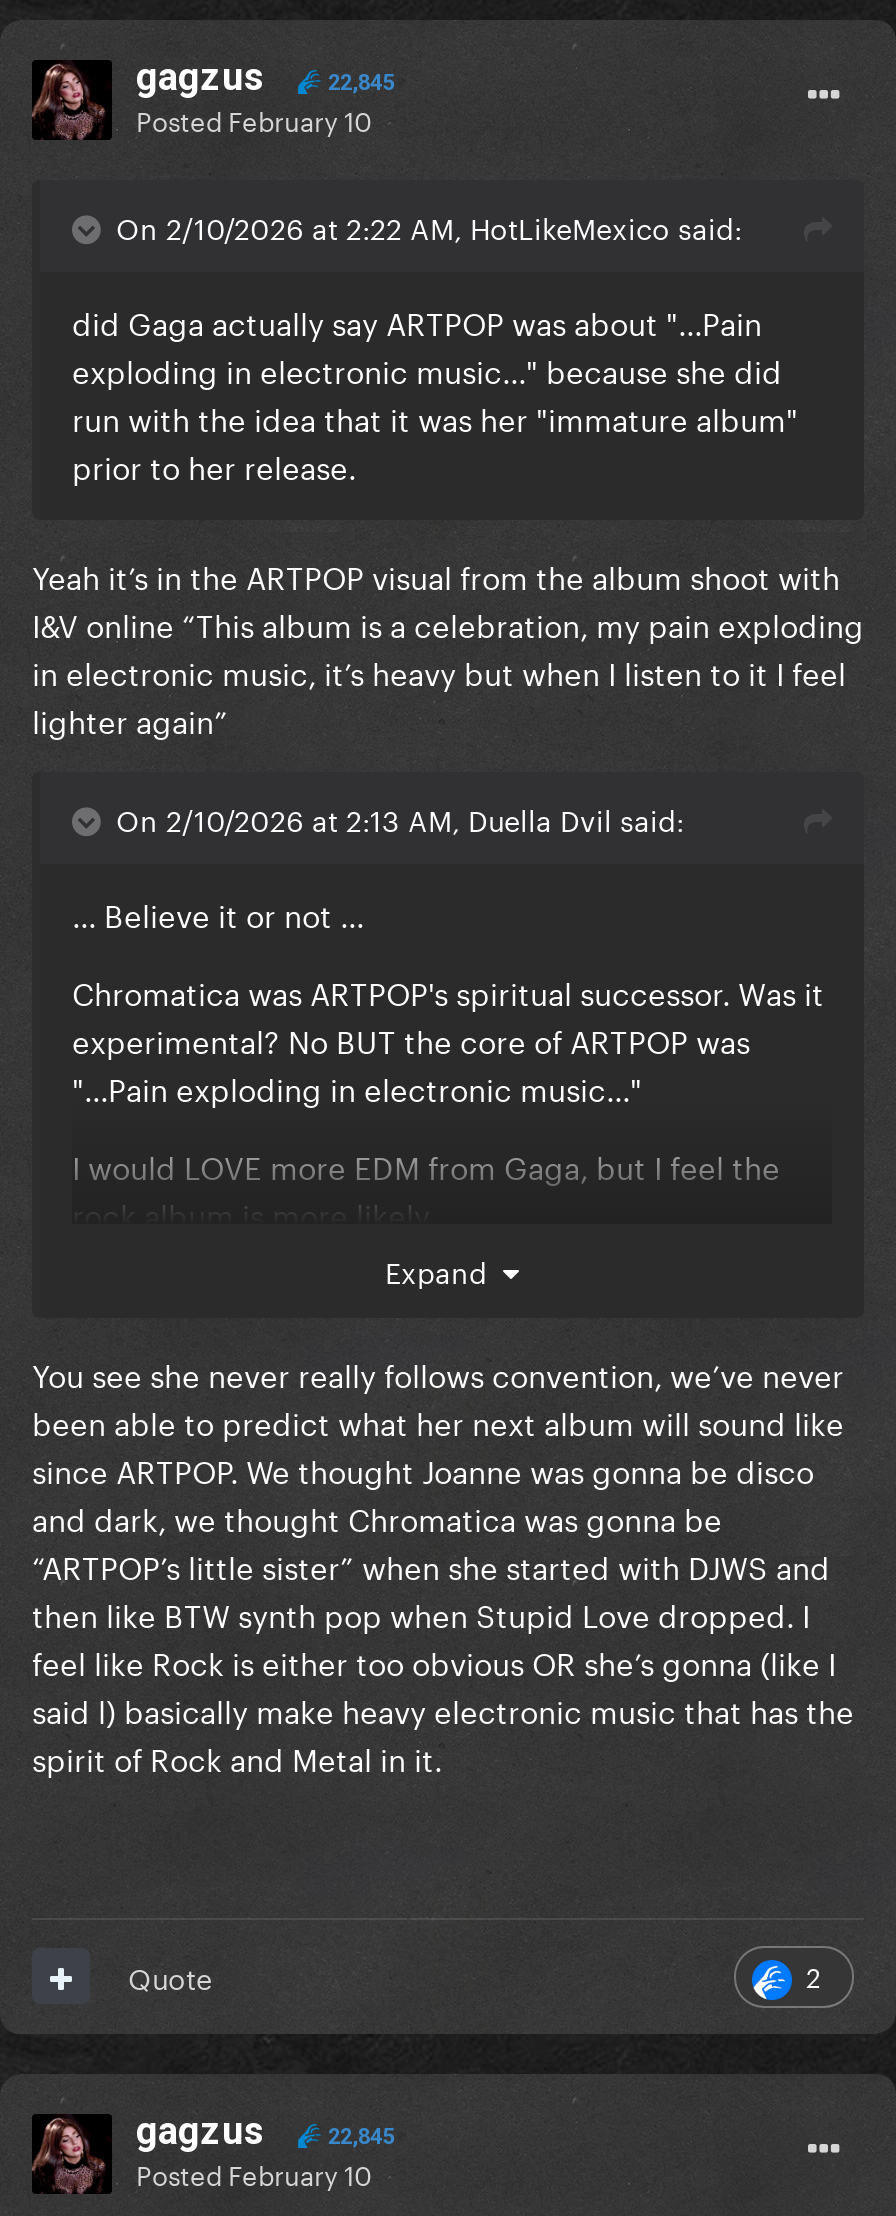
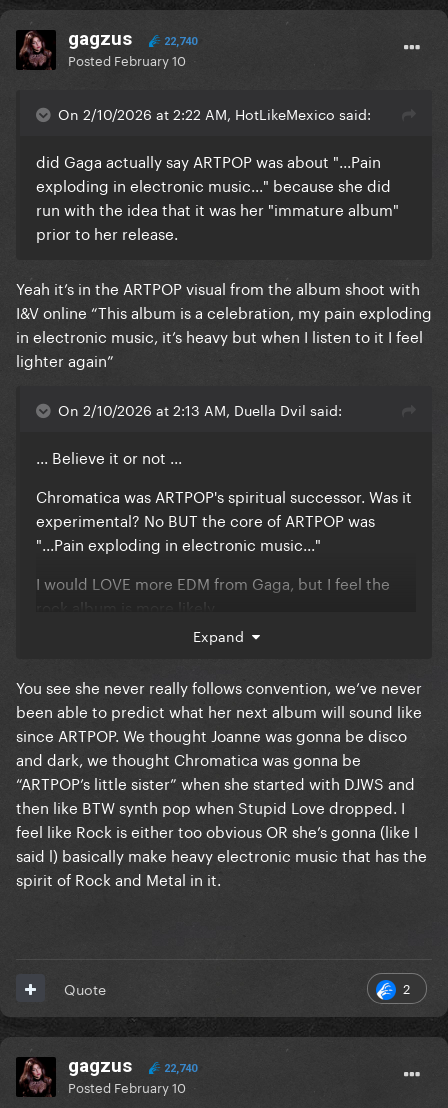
[30,62,104,140] [image] -> [15,36,51,71] [image]
[322,70,394,96] 22,845 -> [161,35,197,48] 22,740
[30,2116,104,2194] [image] -> [15,1063,51,1098] [image]
[322,2124,394,2150] 22,845 -> [161,1062,197,1075] 22,740

